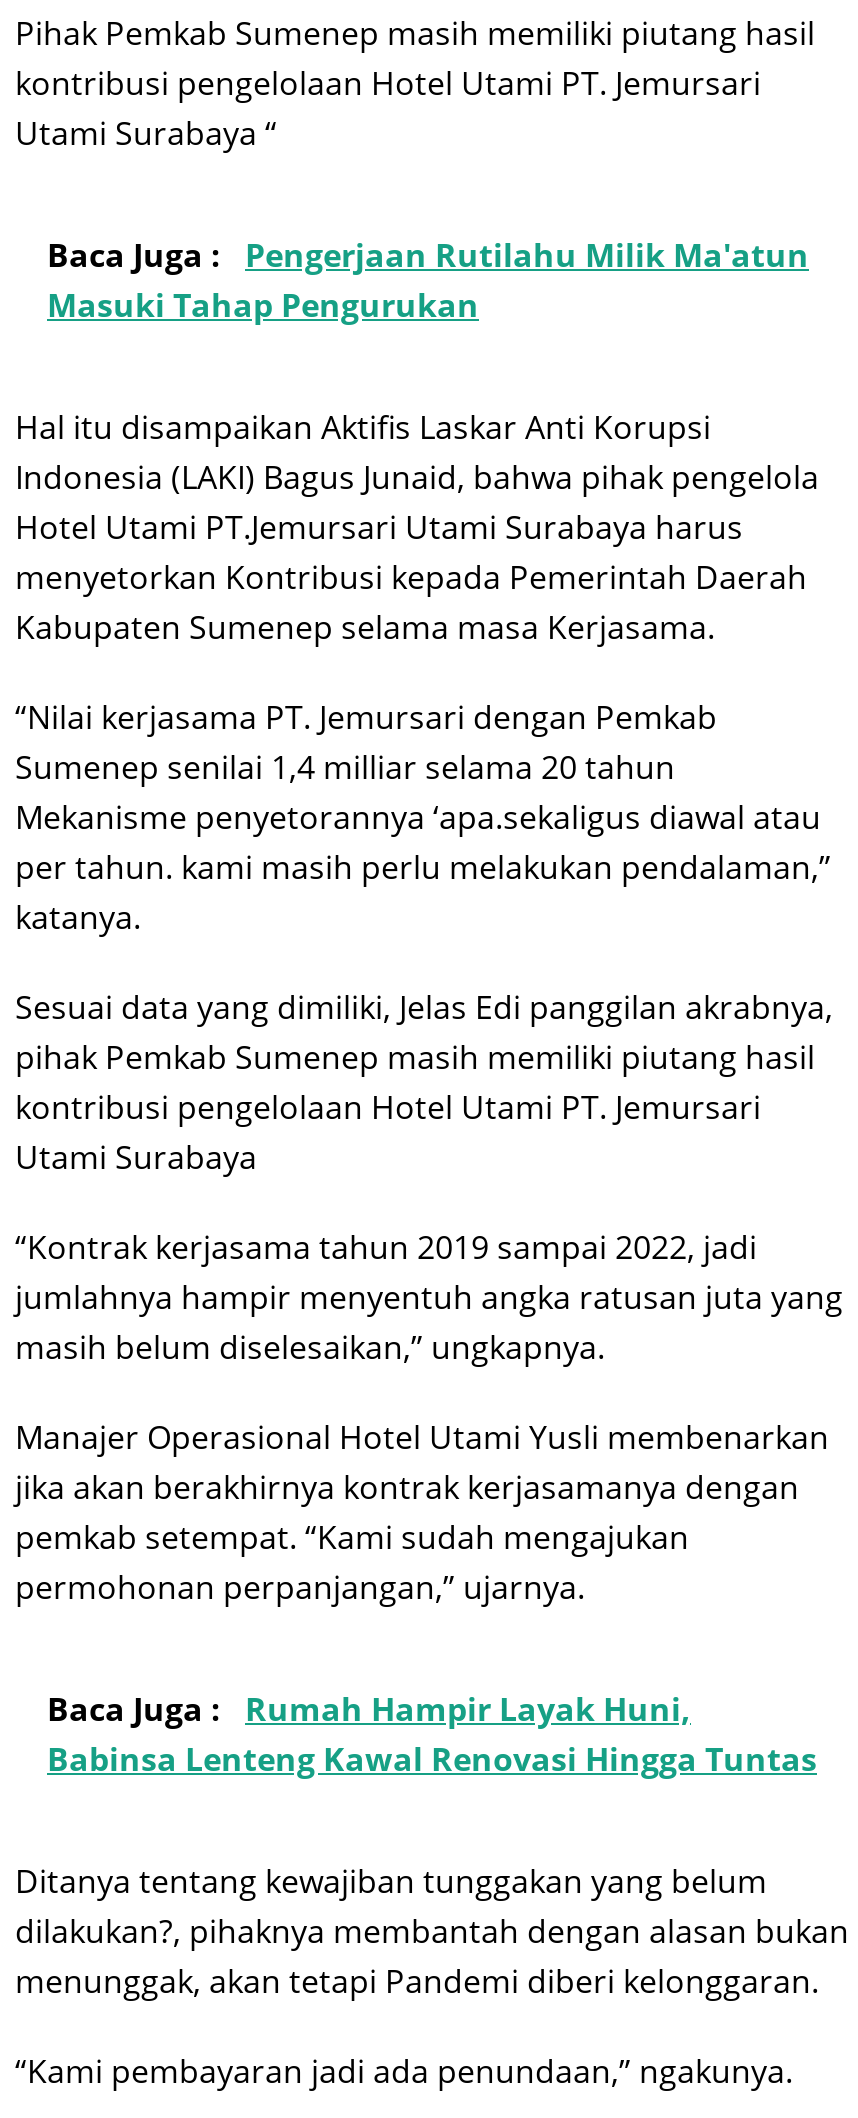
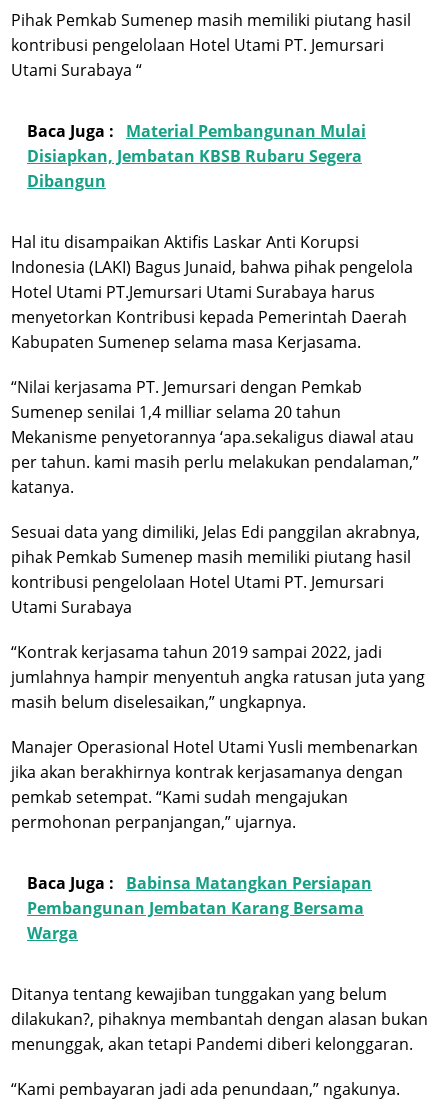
[47,233,809,327] Baca Juga : Pengerjaan Rutilahu Milik Ma'atun | Masuki Tahap Pengurukan -> [27,120,366,192] Baca Juga : Material Pembangunan Mulai | Disiapkan, Jembatan KBSB Rubaru Segera | Dibangun
[47,1687,817,1781] Baca Juga : Rumah Hampir Layak Huni, | Babinsa Lenteng Kawal Renovasi Hingga Tuntas -> [27,872,372,944] Baca Juga : Babinsa Matangkan Persiapan | Pembangunan Jembatan Karang Bersama | Warga

